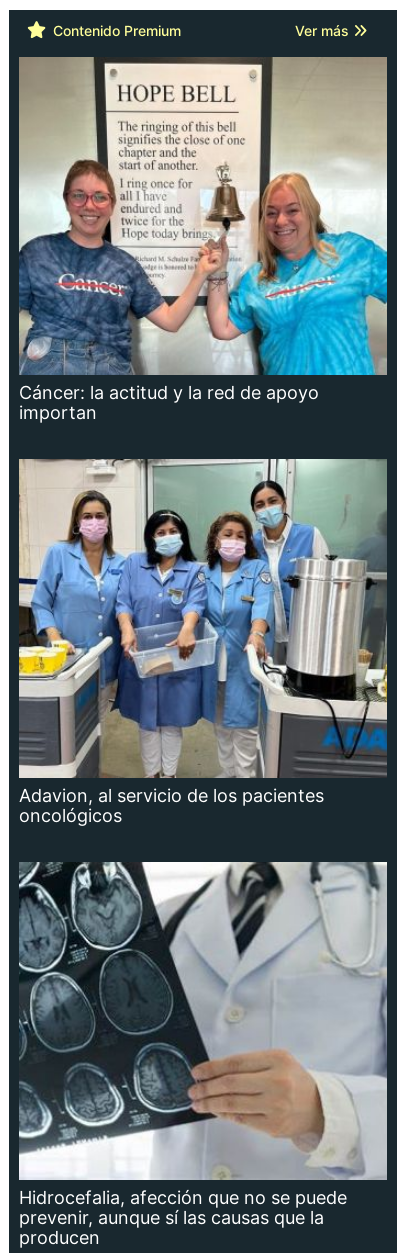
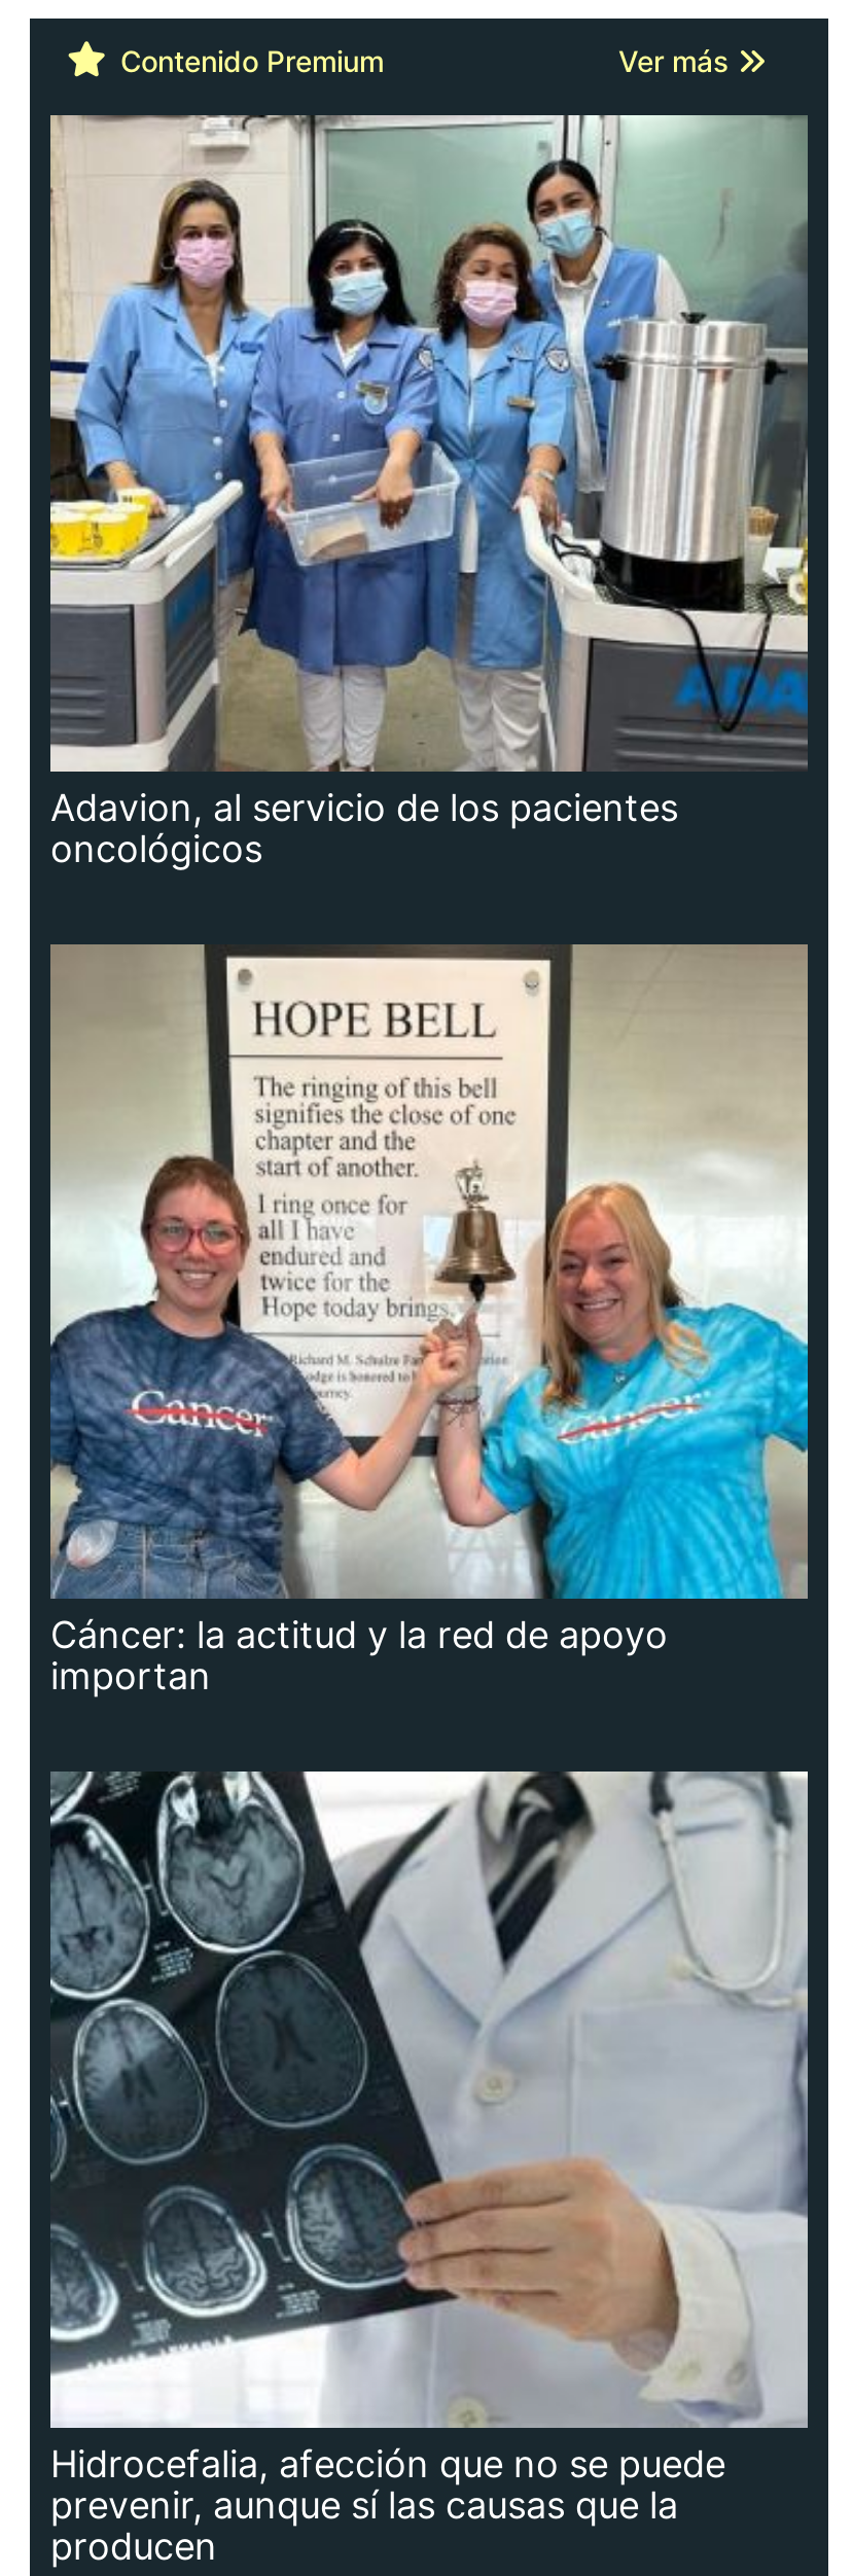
moved [17,57,389,423] -> [46,944,812,1697]: [image] | Cáncer: la actitud y la red de apoyo | importan
moved [18,458,388,826] -> [48,113,810,869]: [image] | Adavion, al servicio de los pacientes | oncológicos

